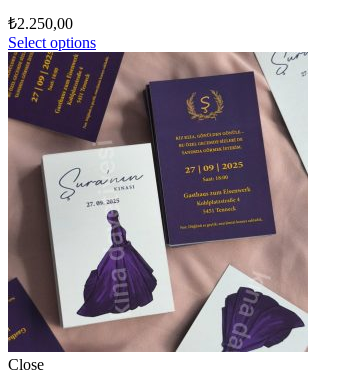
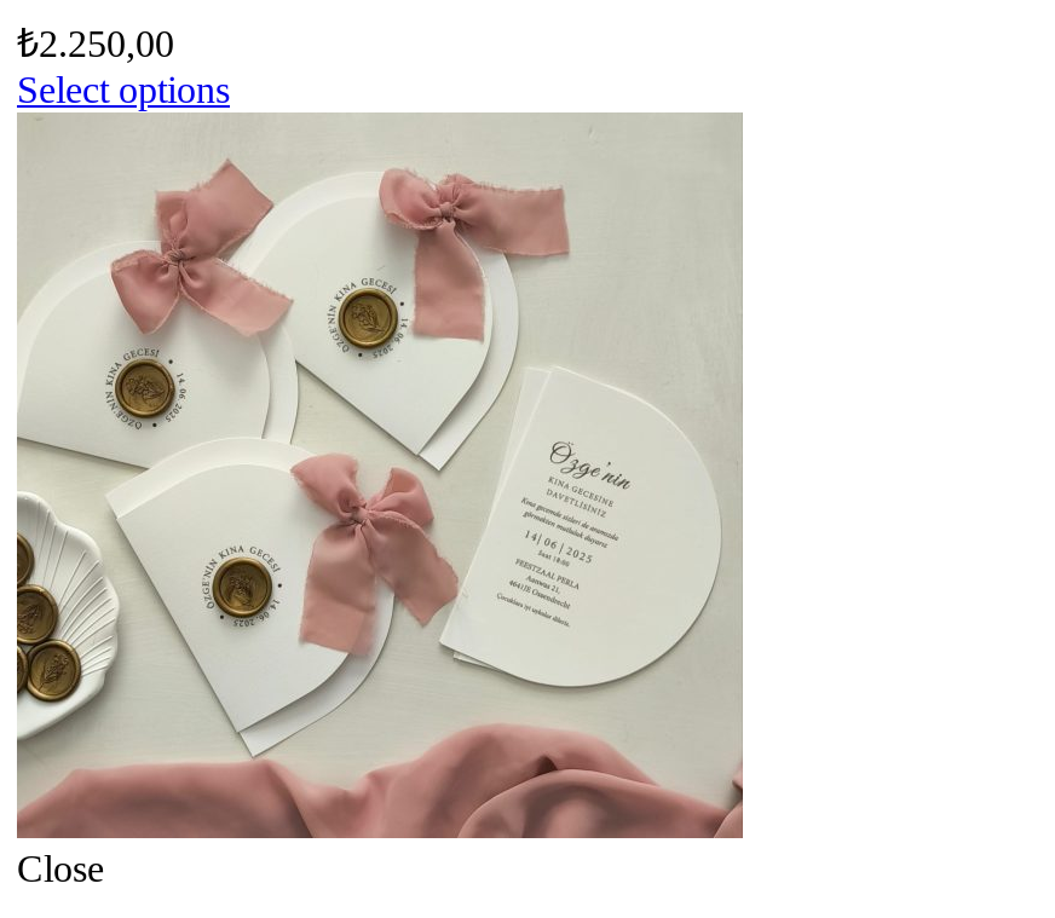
[7,51,308,353] [image] -> [15,111,745,839] [image]

